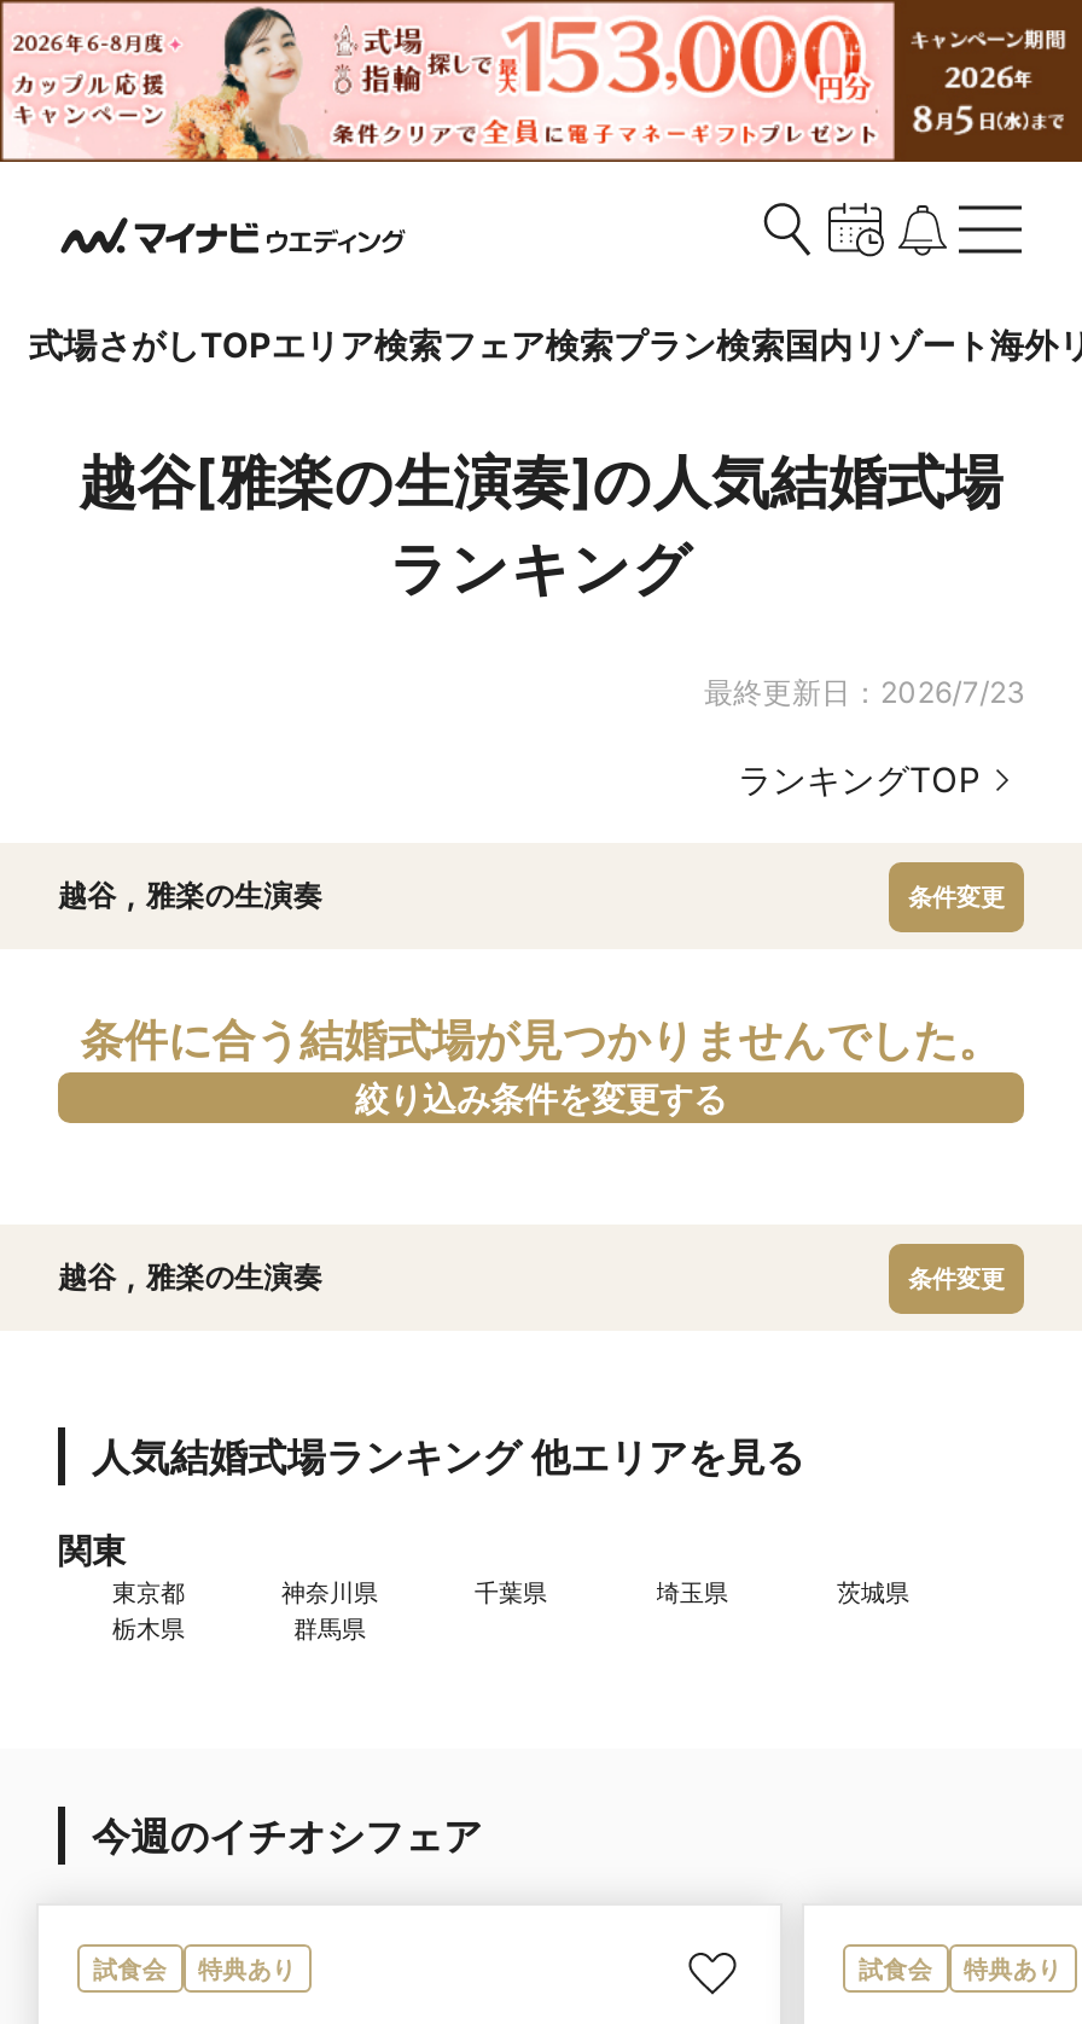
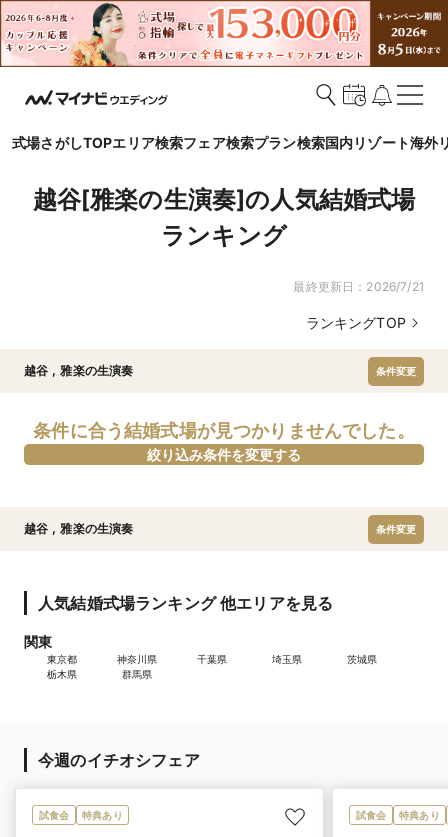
[704,674,1024,711] 最終更新日：2026/7/23 -> [293,279,424,294] 最終更新日：2026/7/21

